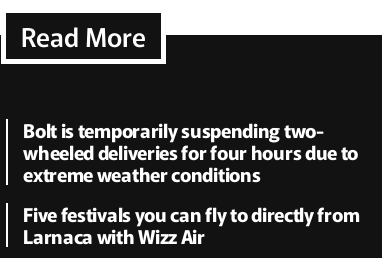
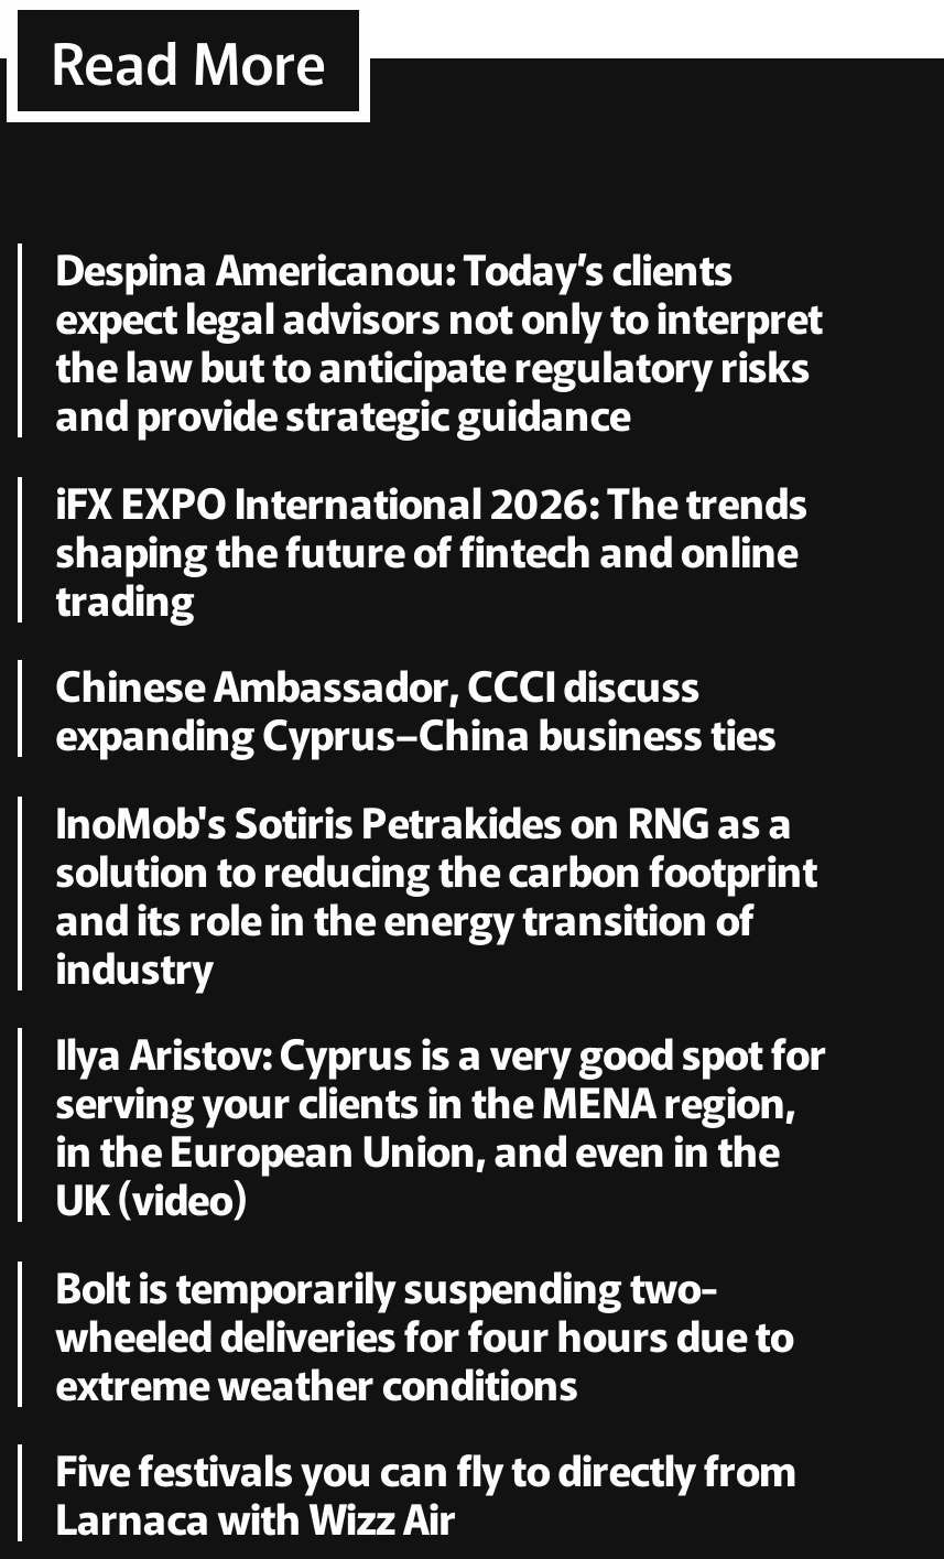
none -> [55,237,826,1227] Despina Americanou: Today’s clients | expect legal advisors not only to interpret | the law but to anticipate regulatory risks | and provide strategic guidance | iFX EXPO International 2026: The trends | shaping the future of fintech and online | trading | Chinese Ambassador, CCCI discuss | expanding Cyprus–China business ties | InoMob's Sotiris Petrakides on RNG as a | solution to reducing the carbon footprint | and its role in the energy transition of | industry | Ilya Aristov: Cyprus is a very good spot for | serving your clients in the MENA region, | in the European Union, and even in the | UK (video)

